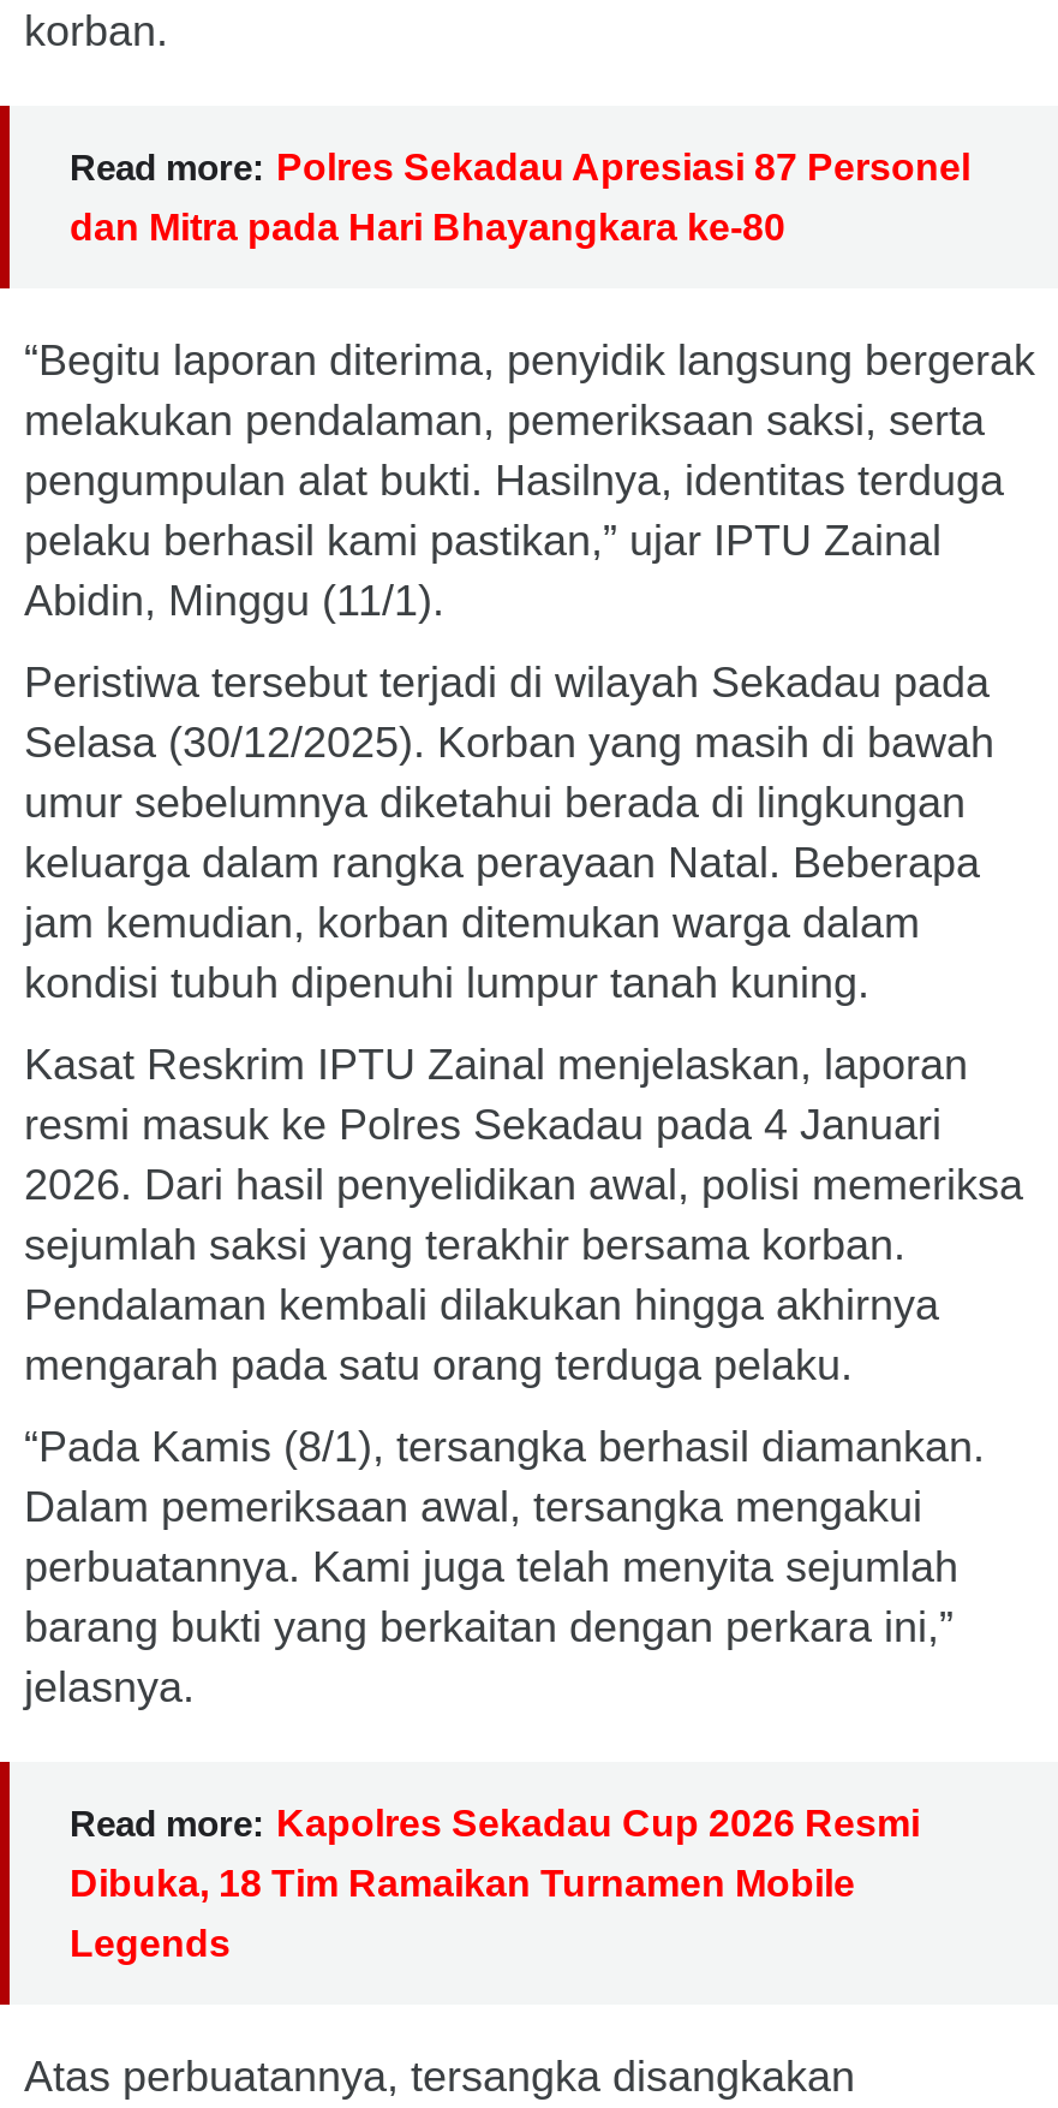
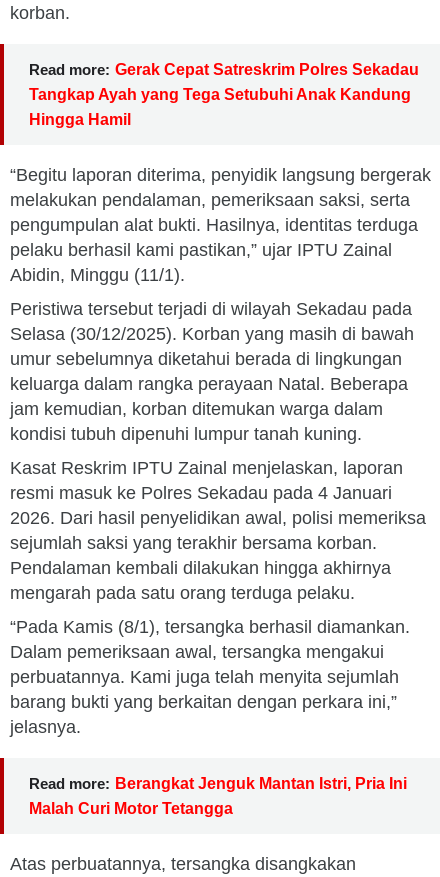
[70,147,970,248] Read more: Polres Sekadau Apresiasi 87 Personel | dan Mitra pada Hari Bhayangkara ke-80 -> [29,61,419,128] Read more: Gerak Cepat Satreskrim Polres Sekadau | Tangkap Ayah yang Tega Setubuhi Anak Kandung | Hingga Hamil
moved [24,337,1035,1711] -> [10,165,431,737]: “Begitu laporan diterima, penyidik langsung bergerak | melakukan pendalaman, pemeriksaan saksi, serta | pengumpulan alat bukti. Hasilnya, identitas terduga | ... | barang bukti yang berkaitan dengan perkara ini,” | jelasnya.
[70,1803,920,1964] Read more: Kapolres Sekadau Cup 2026 Resmi | Dibuka, 18 Tim Ramaikan Turnamen Mobile | Legends -> [29,775,407,817] Read more: Berangkat Jenguk Mantan Istri, Pria Ini | Malah Curi Motor Tetangga

